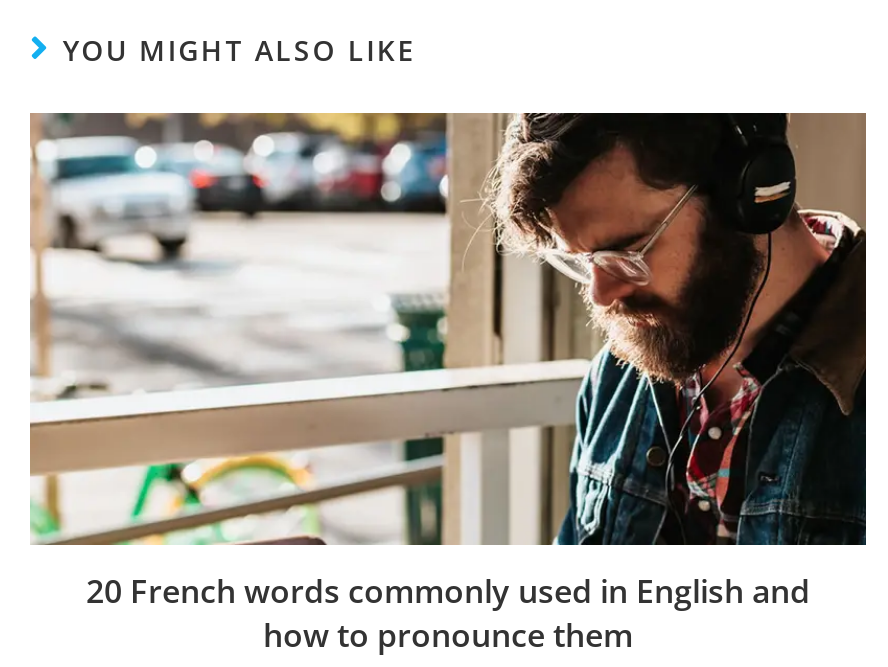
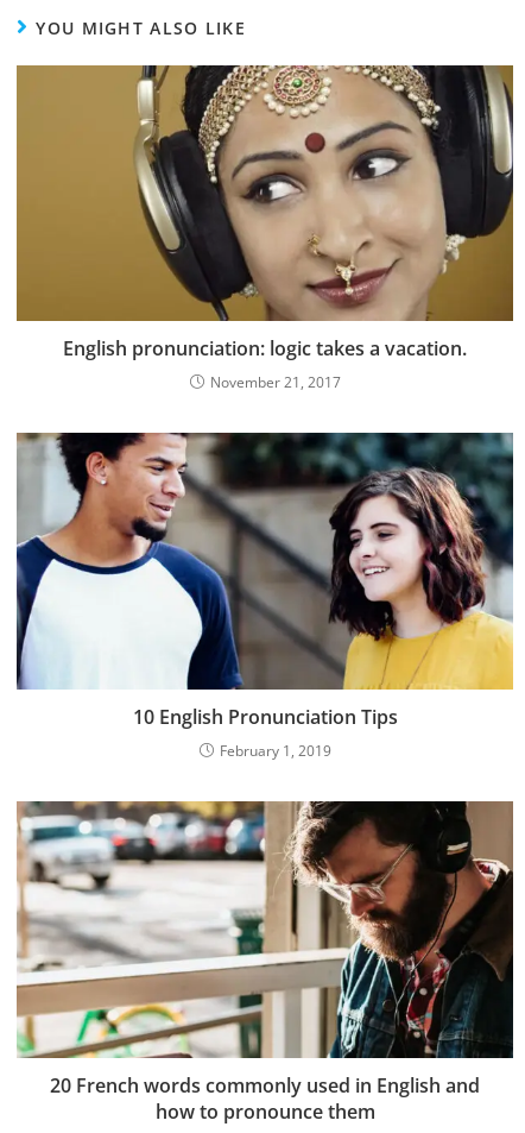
none -> [15,64,514,393] [image] | English pronunciation: logic takes a vacation. | November 21, 2017
none -> [15,432,514,761] [image] | 10 English Pronunciation Tips | February 1, 2019

